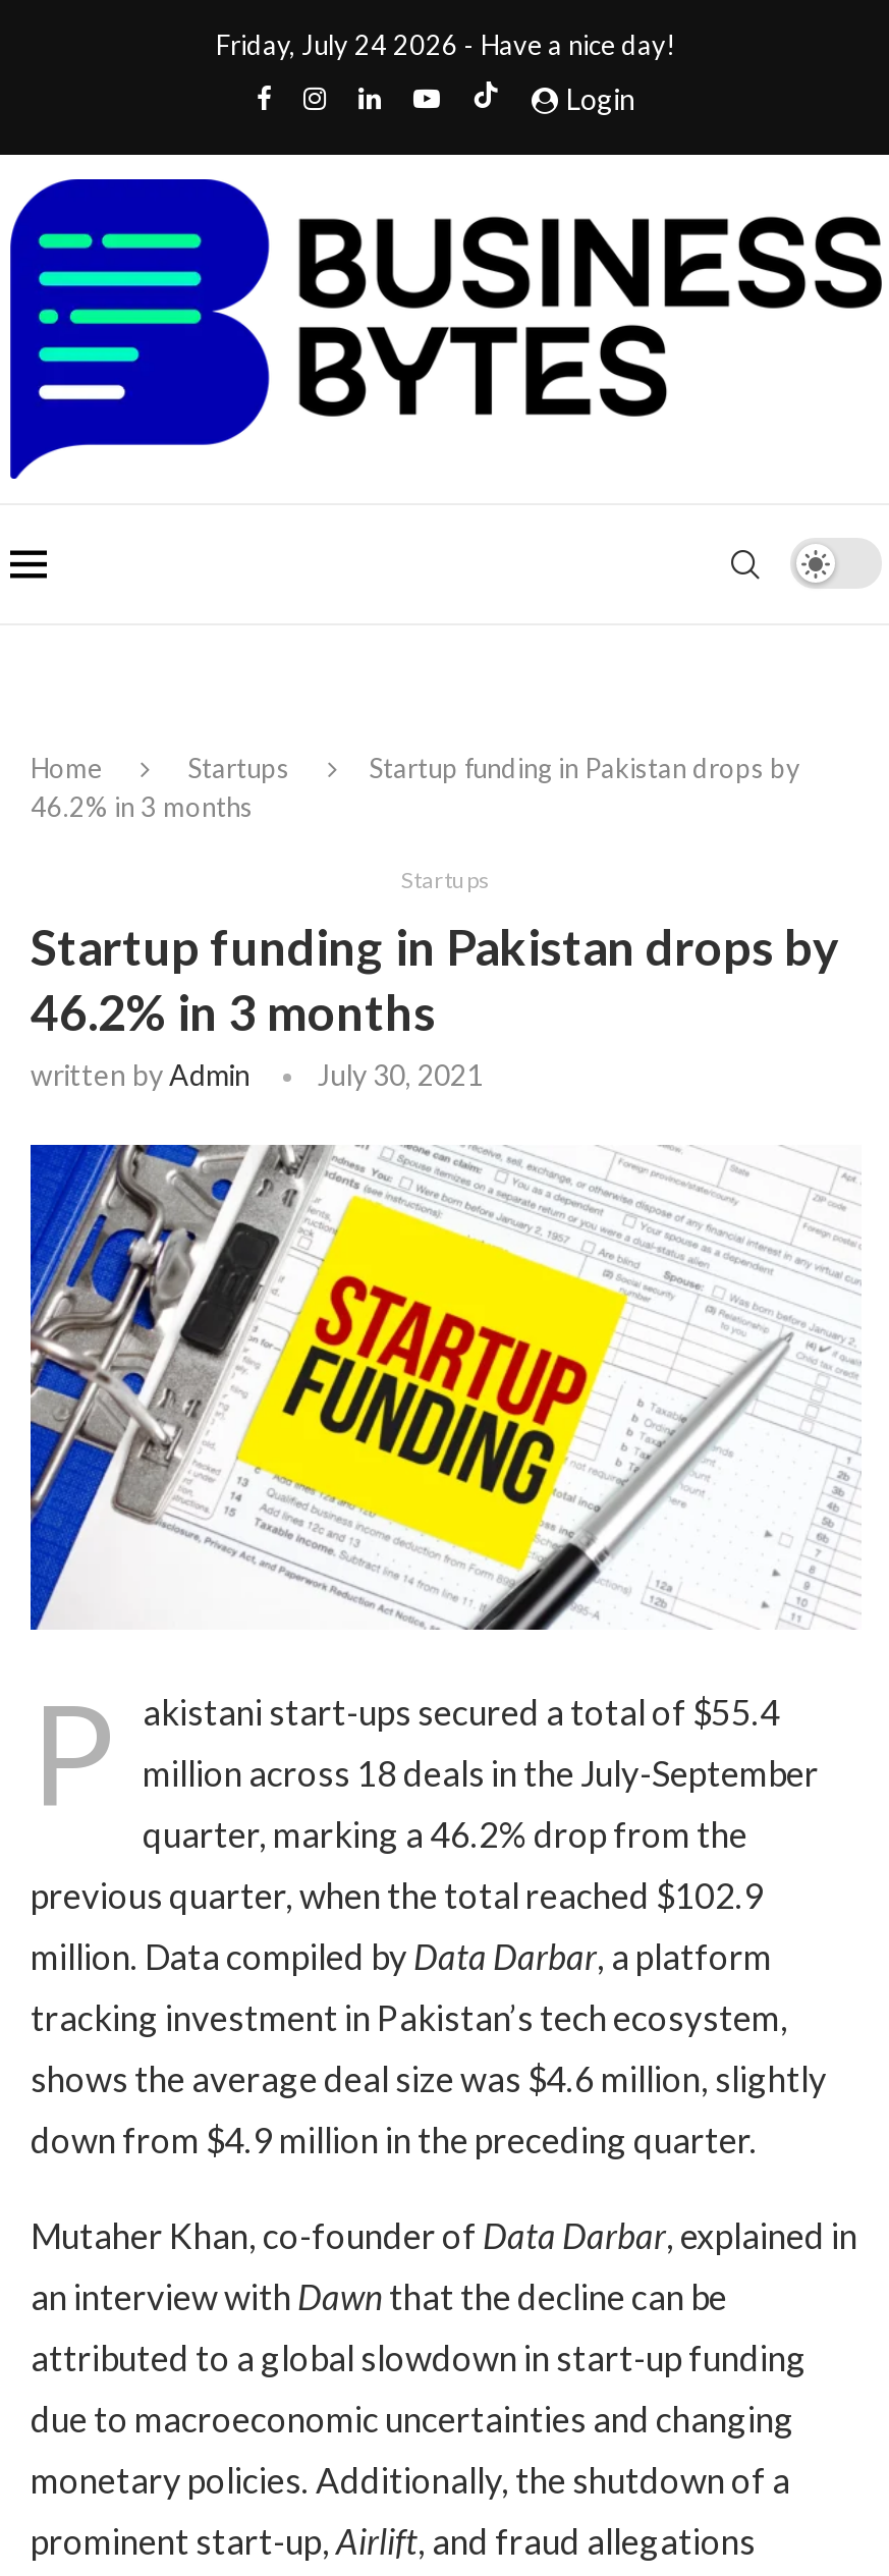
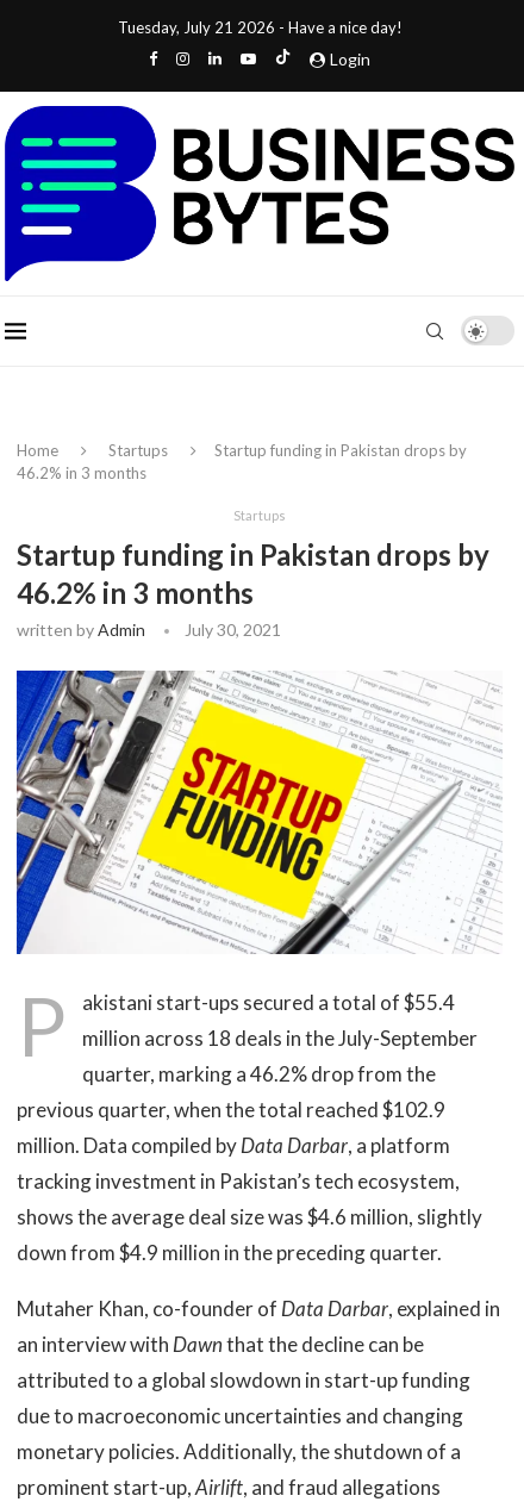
[216,29,676,61] Friday, July 24 2026 - Have a nice day! -> [117,18,402,37] Tuesday, July 21 2026 - Have a nice day!

